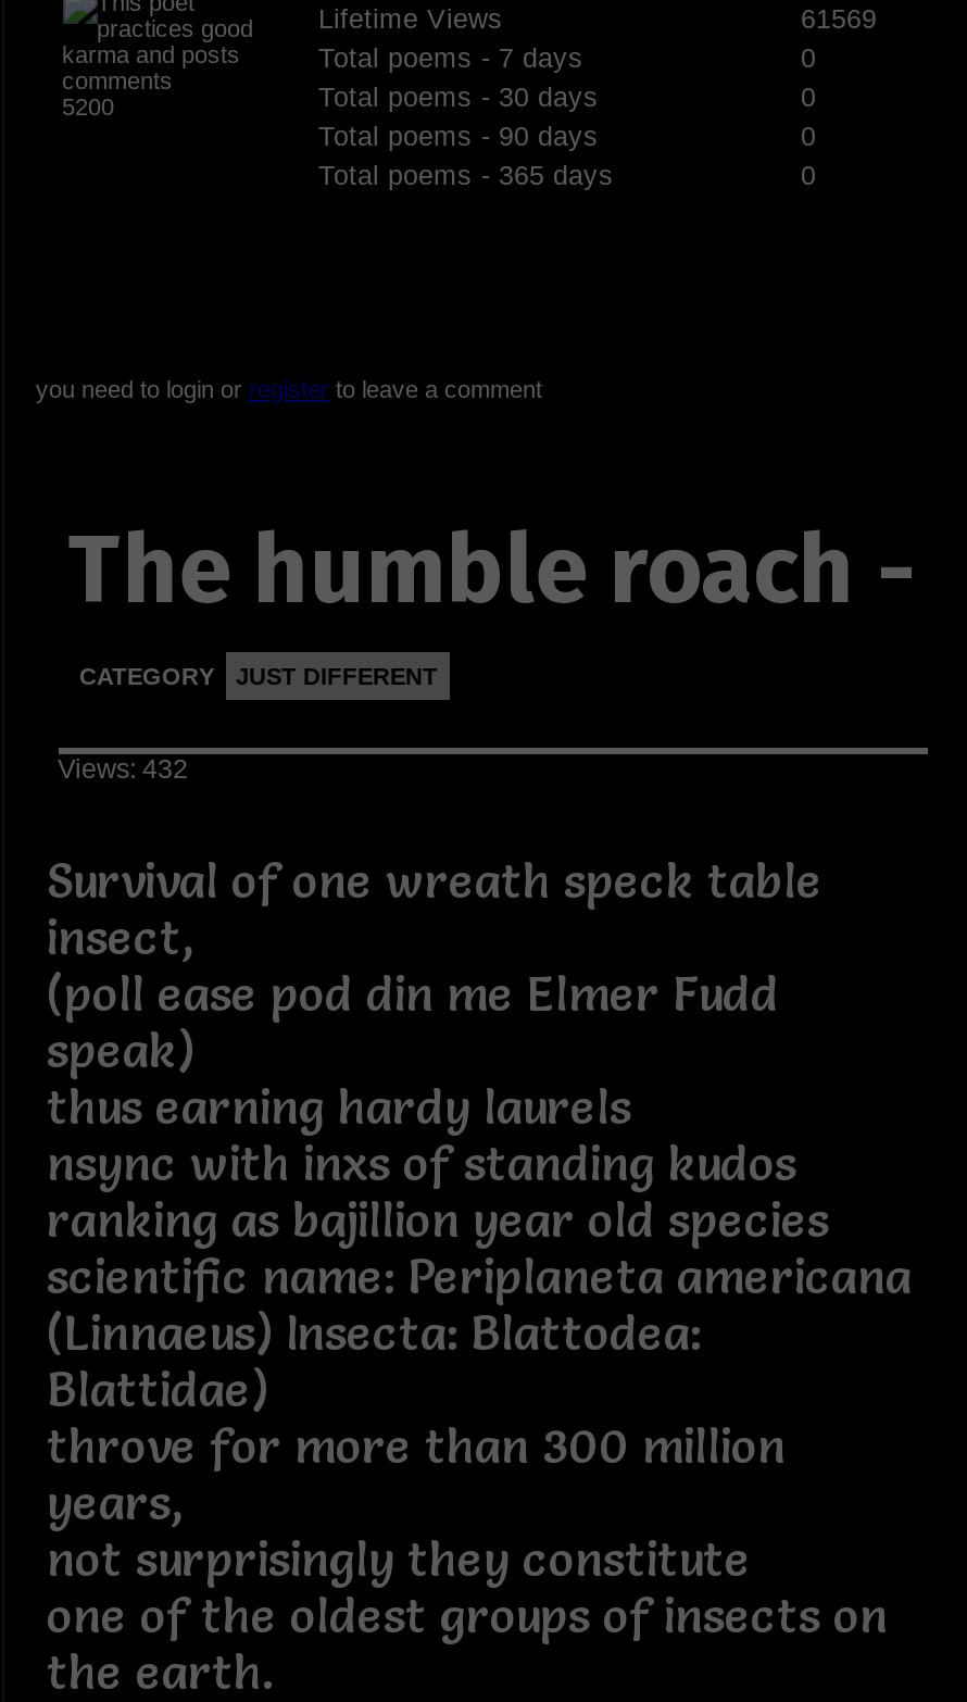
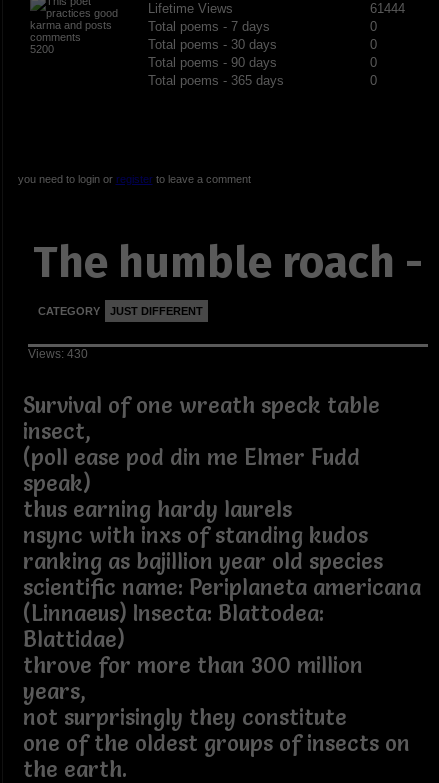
[801,4,877,35] 61569 -> [369,2,404,16] 61444
[58,754,188,784] Views: 432 -> [27,347,87,361] Views: 430

